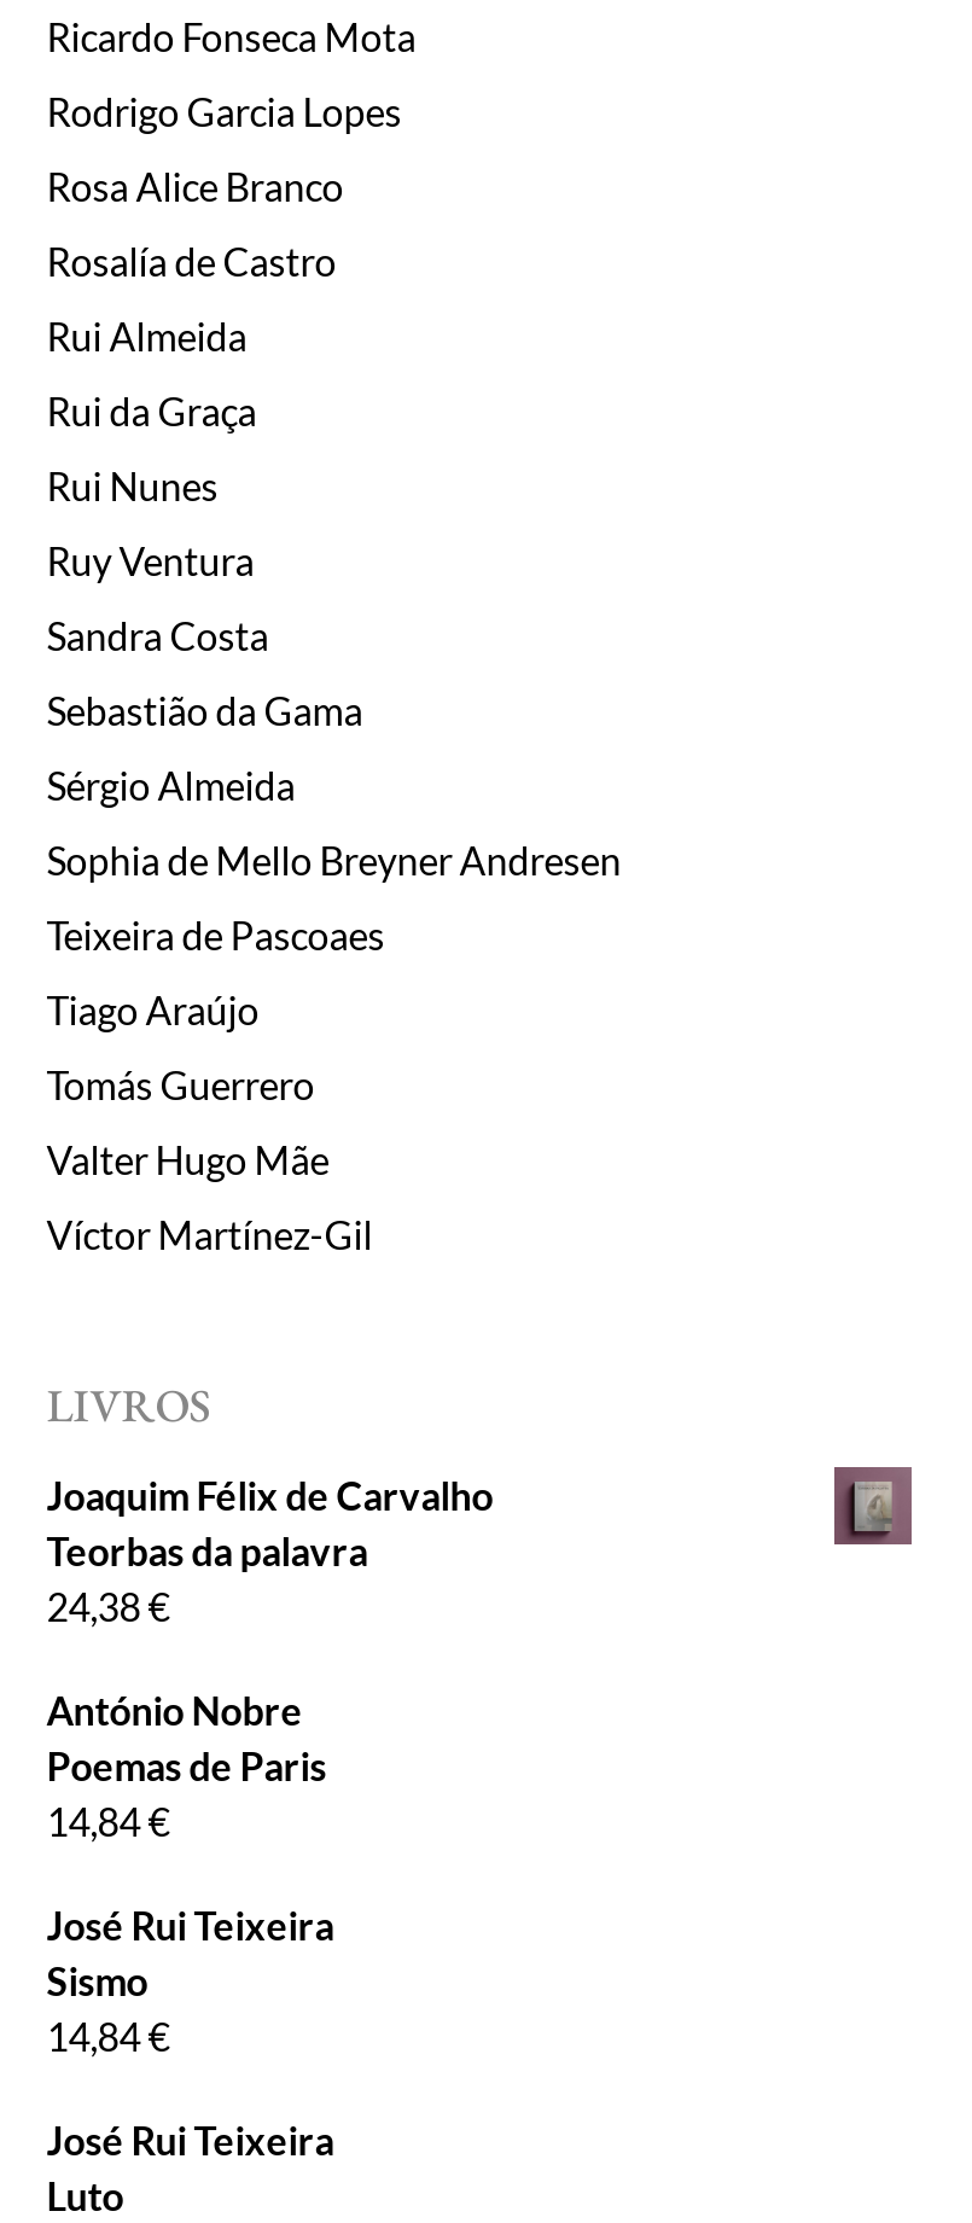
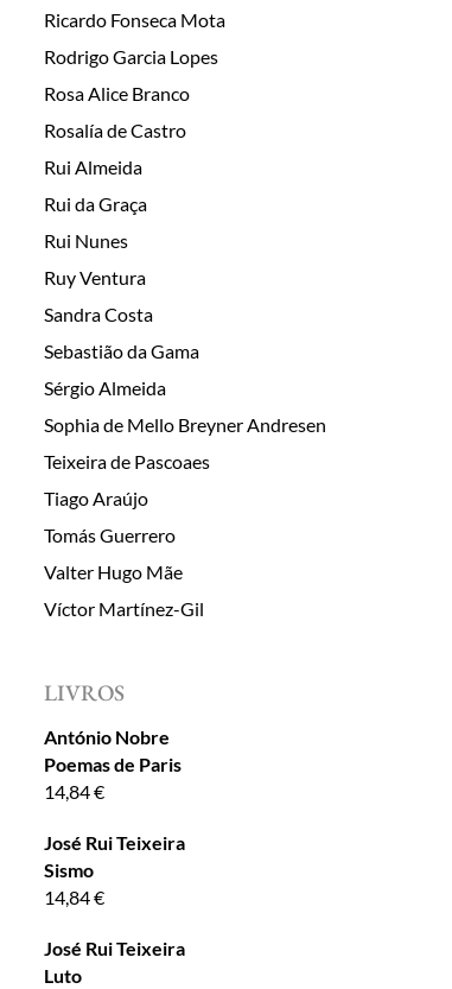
[47,1471,493,1628] Joaquim Félix de Carvalho | Teorbas da palavra | 24,38 € -> none
[832,1465,914,1547] [image] -> none

